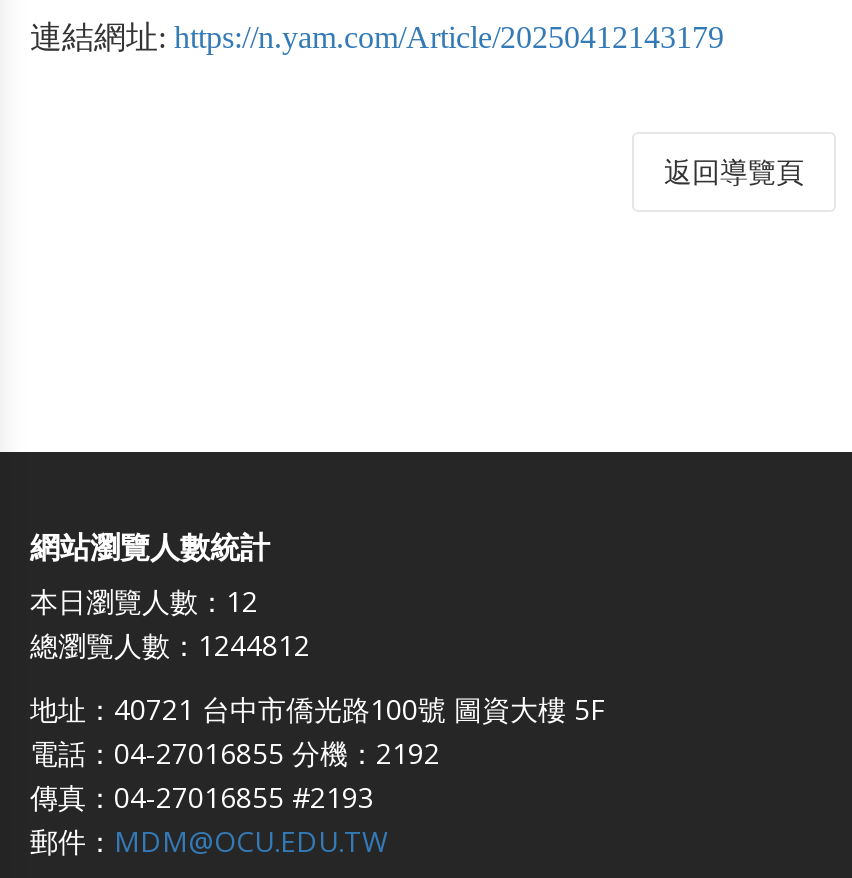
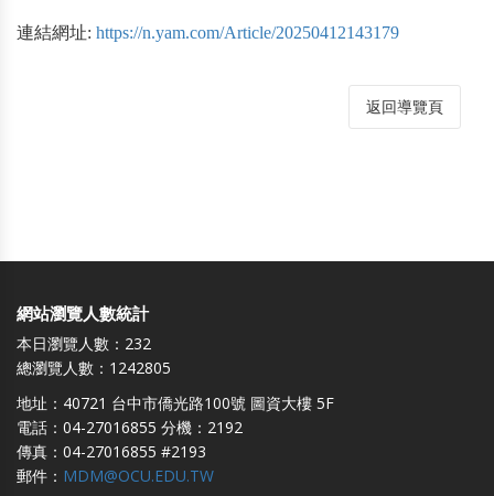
[30,582,258,620] 本日瀏覽人數：12 -> [17,333,151,354] 本日瀏覽人數：232
[30,626,310,664] 總瀏覽人數：1244812 -> [17,357,171,378] 總瀏覽人數：1242805

